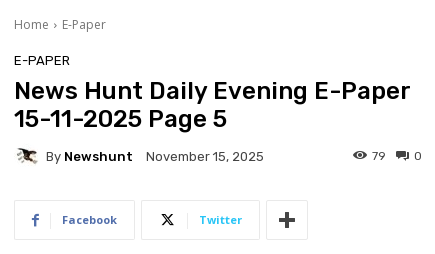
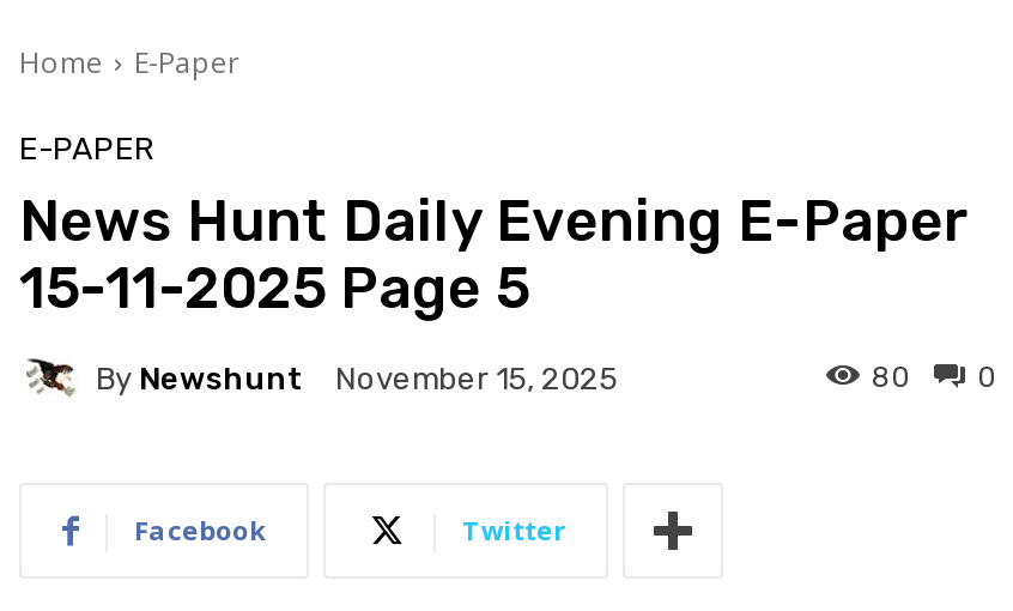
[372,149,422,163] 79 0 -> [872,361,996,394] 80 0

